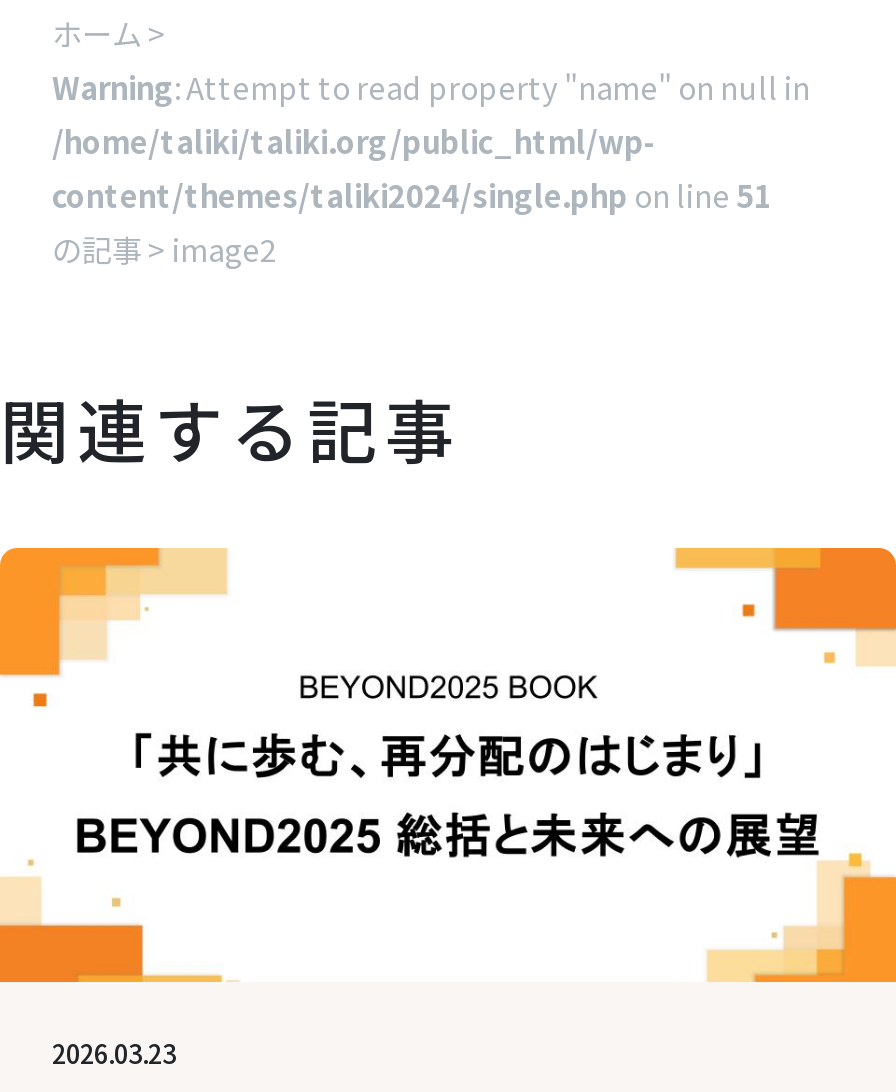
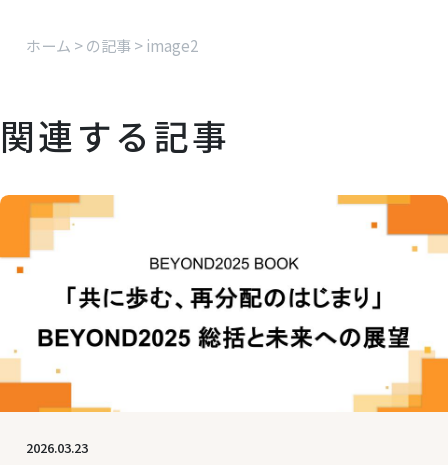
[52,63,810,215] Warning: Attempt to read property "name" on null in | /home/taliki/taliki.org/public_html/wp- | content/themes/taliki2024/single.php on line 51 -> none

